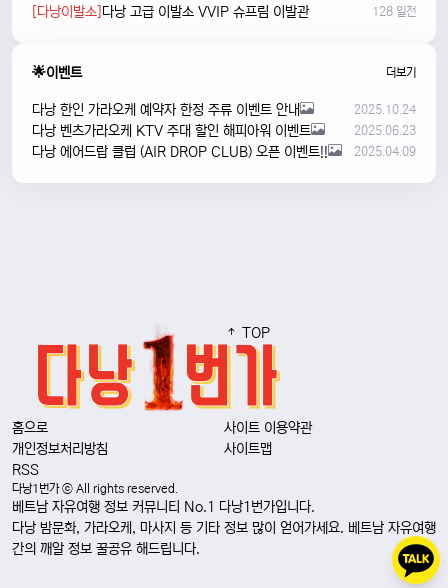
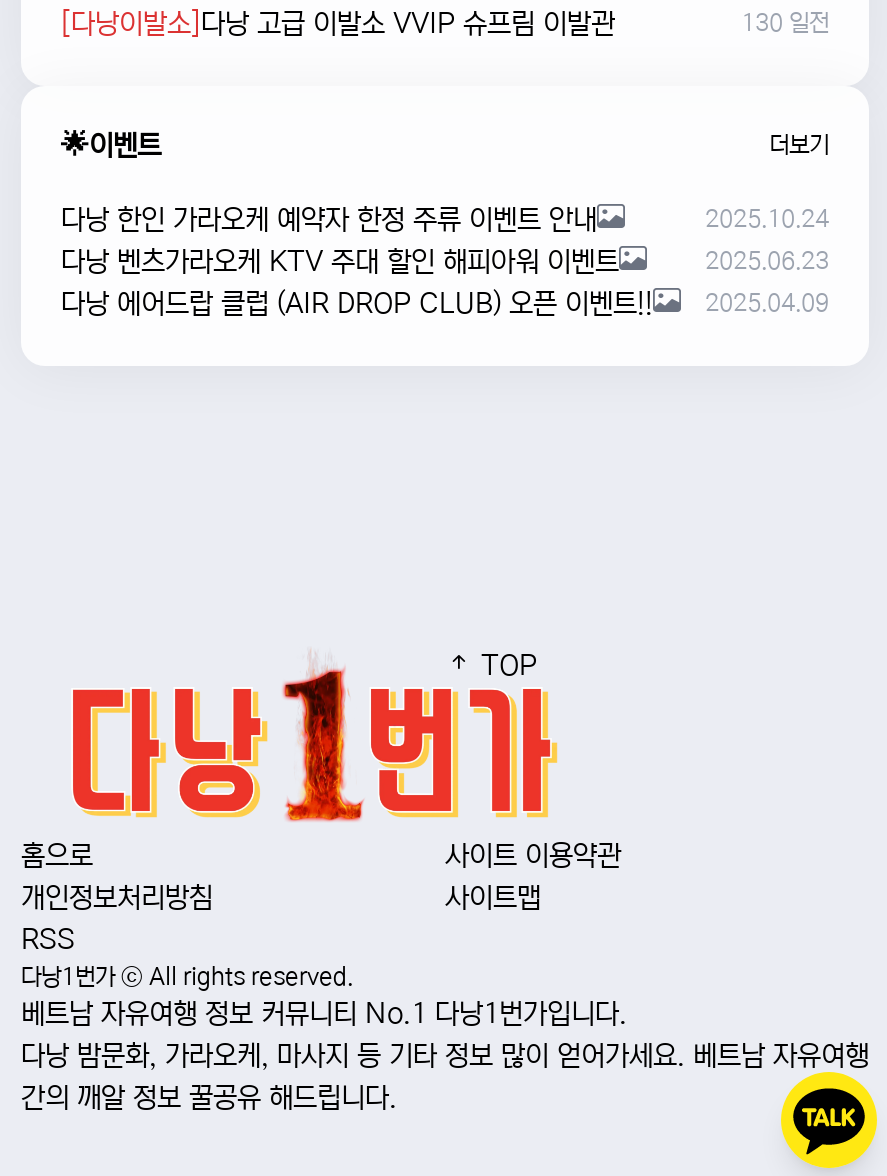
[372,5,416,18] 128 일전 -> [741,10,829,36] 130 일전

